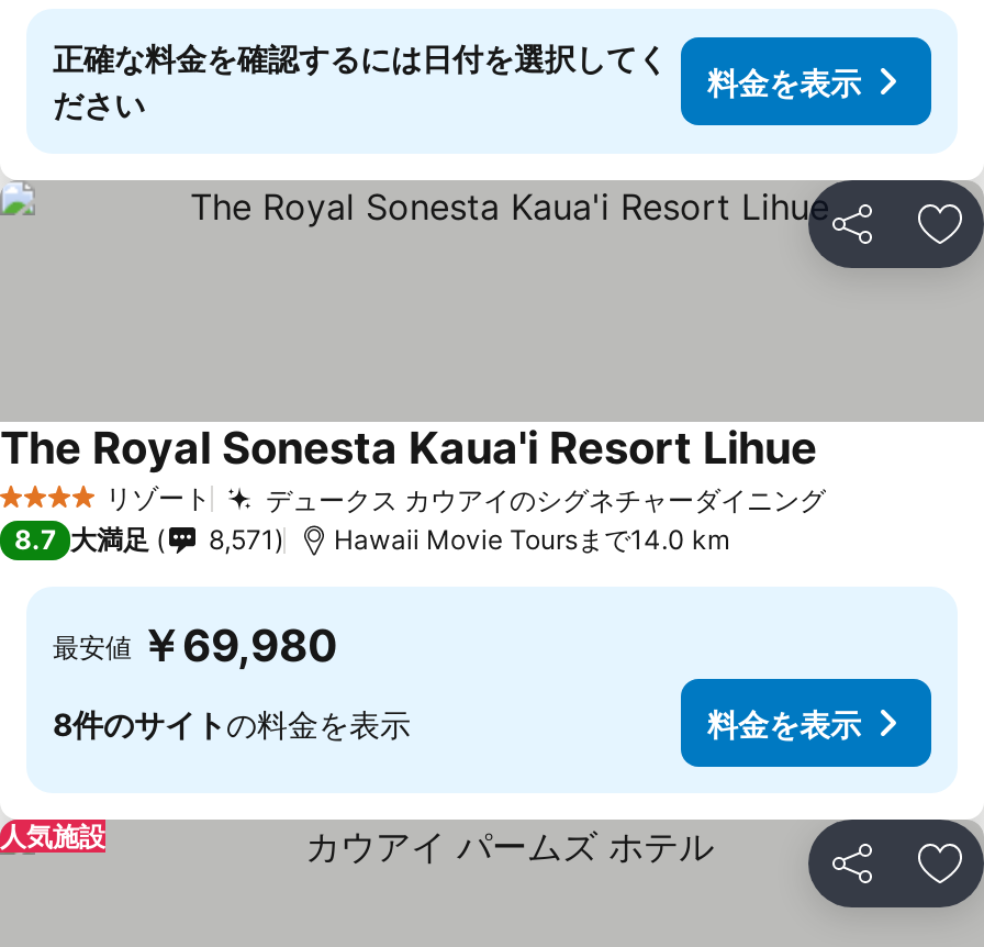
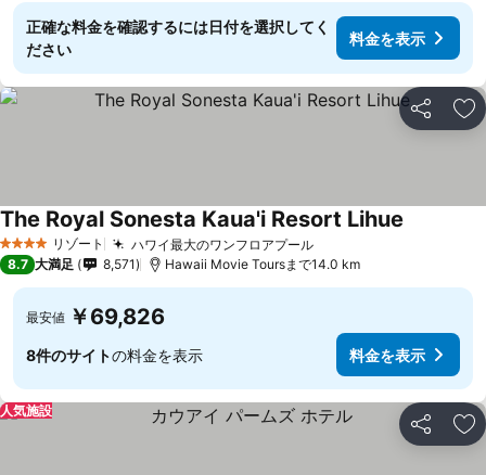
[266,482,826,515] デュークス カウアイのシグネチャーダイニング -> [131,236,314,252] ハワイ最大のワンフロアプール
[53,620,338,672] 最安値 ￥69,980 -> [26,304,165,330] 最安値 ￥69,826

